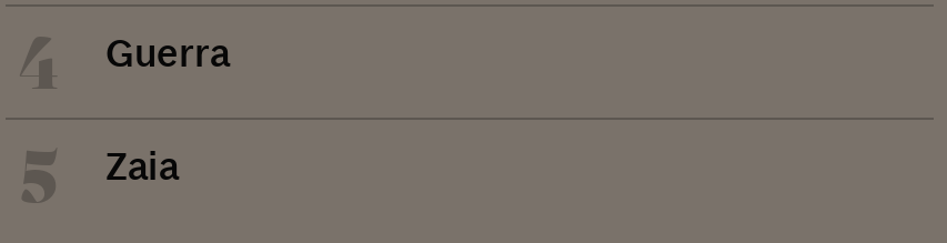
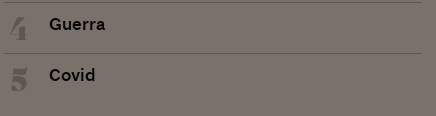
[105,139,179,190] Zaia -> [49,62,96,85] Covid

